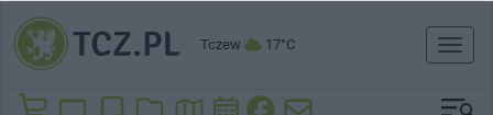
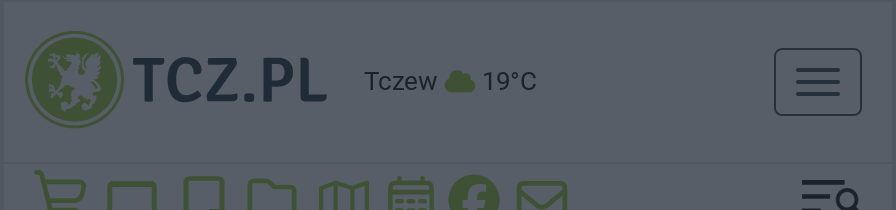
[200,36,295,53] Tczew 17°C -> [364,66,536,96] Tczew 19°C

